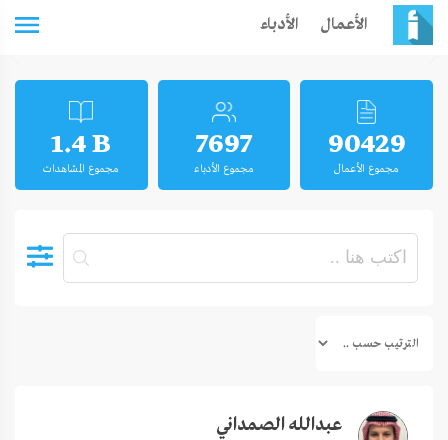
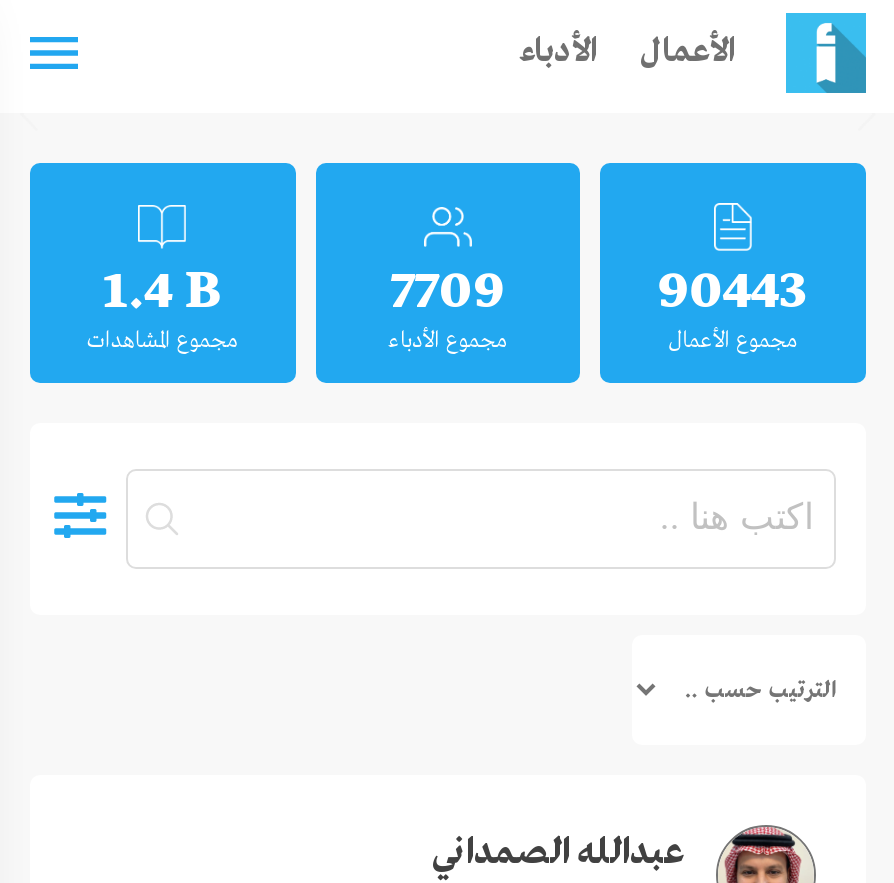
[196,126,252,162] 7697 -> [391,255,505,327] 7709
[328,126,406,162] 90429 -> [657,255,809,327] 90443

